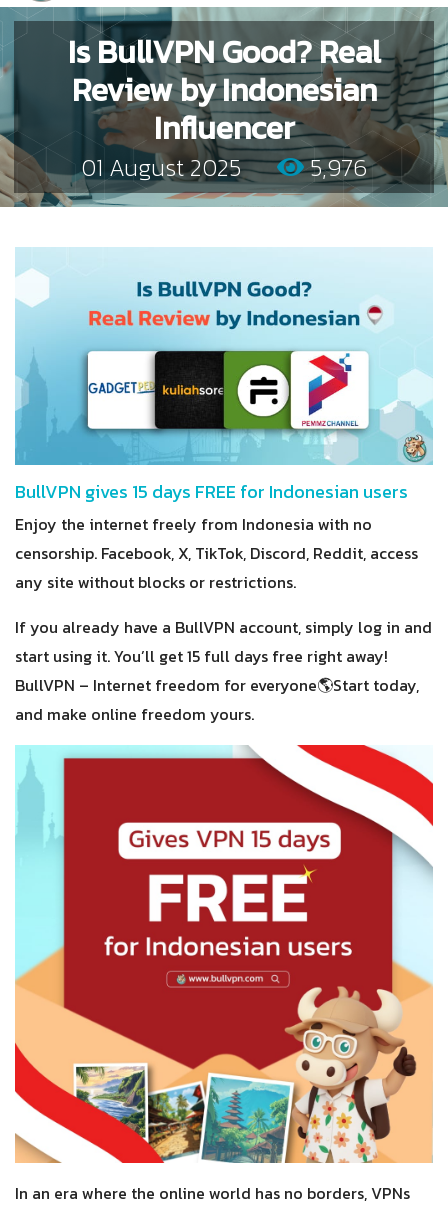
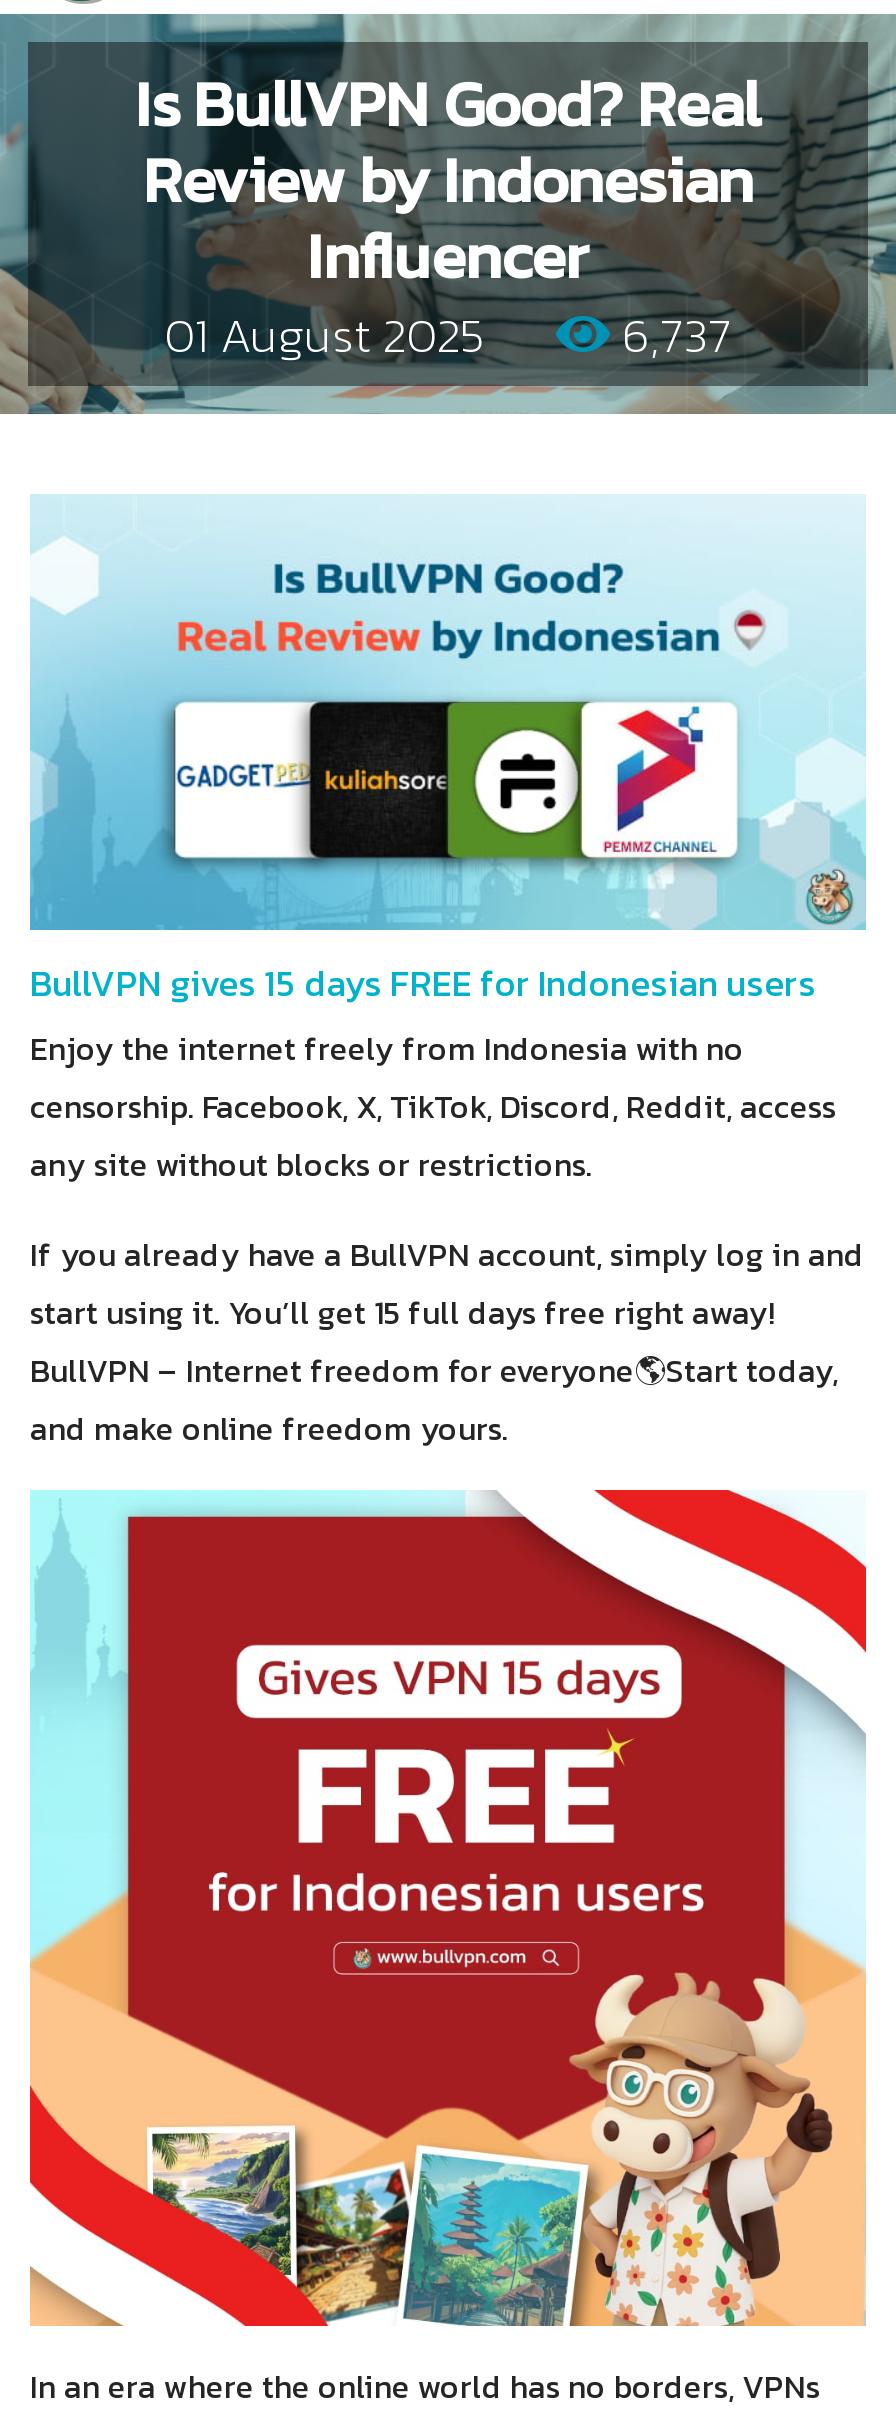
[310,150,367,185] 5,976 -> [622,300,732,370] 6,737

